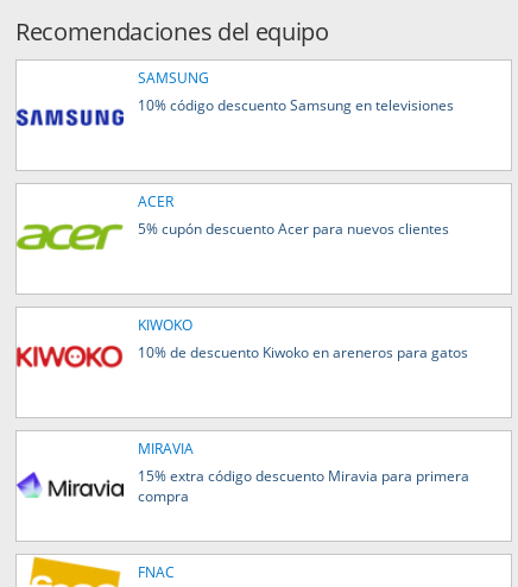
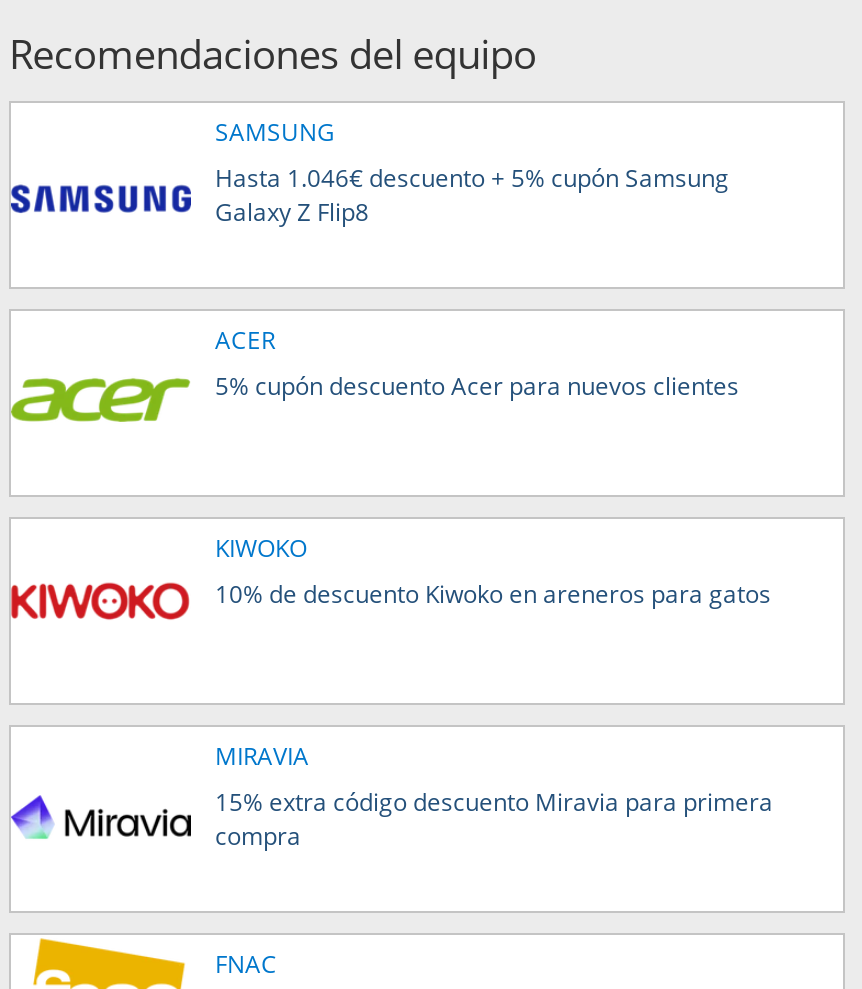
[138,95,454,115] 10% código descuento Samsung en televisiones -> [215,160,729,228] Hasta 1.046€ descuento + 5% cupón Samsung | Galaxy Z Flip8

